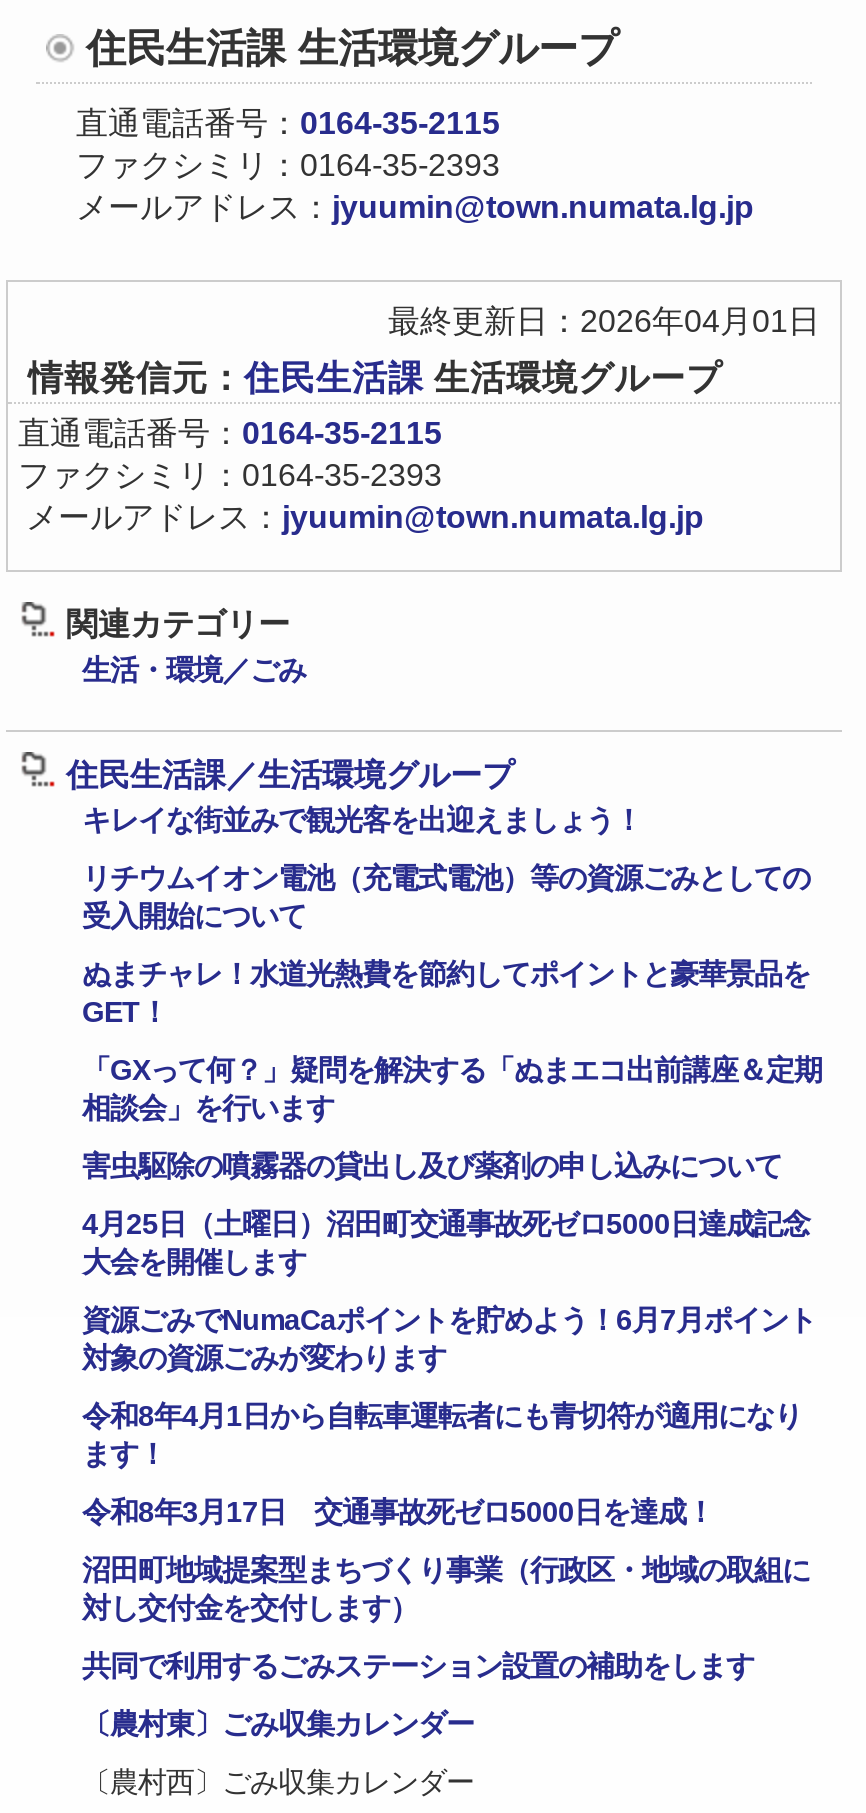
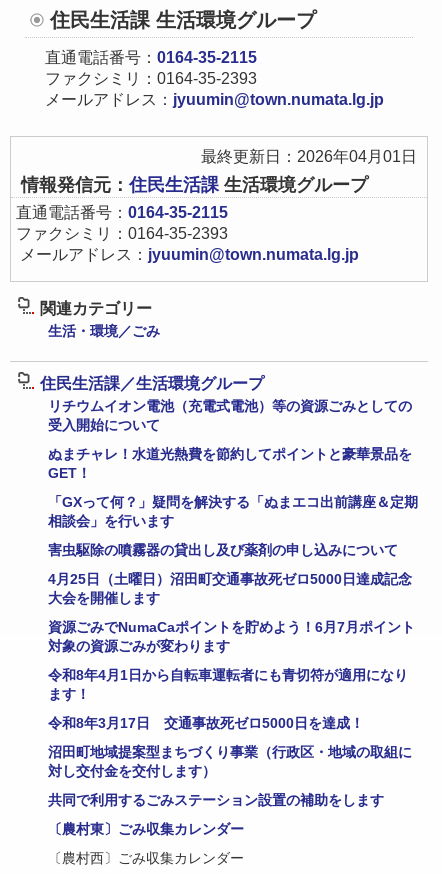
[82,804,642,836] キレイな街並みで観光客を出迎えましょう！ -> none

